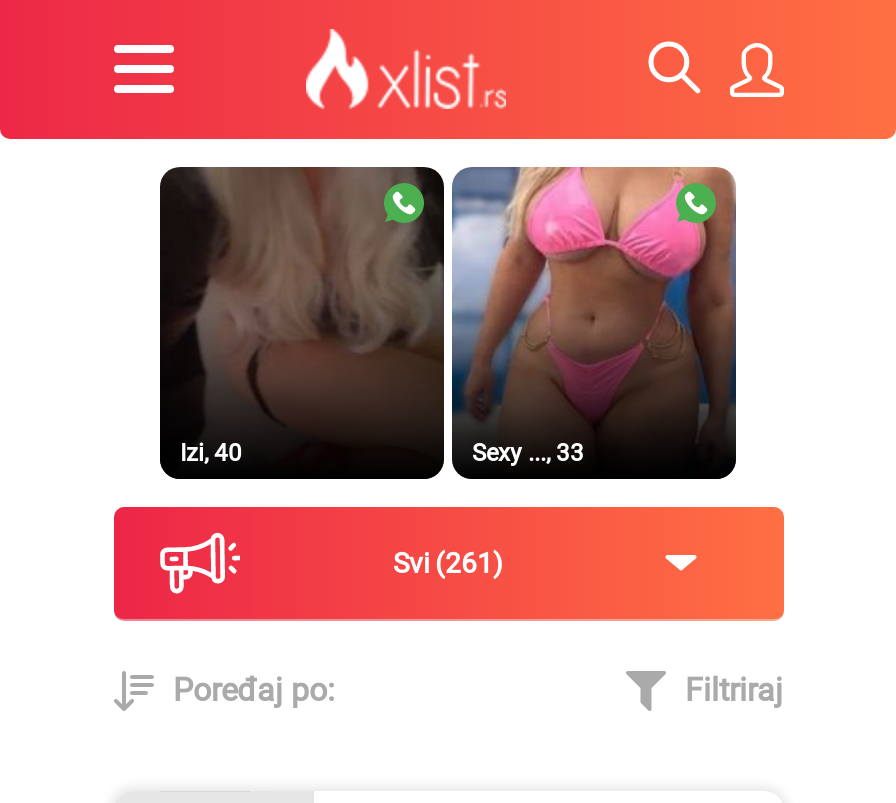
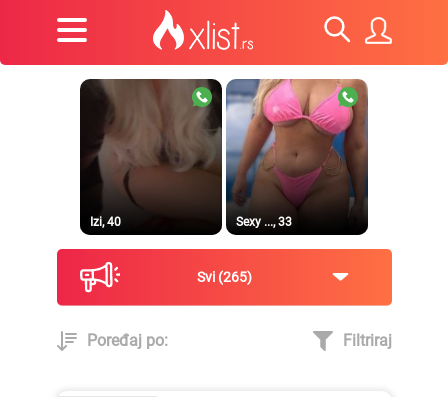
[393,547,493,579] Svi 261 -> [196,269,246,285] Svi 265

